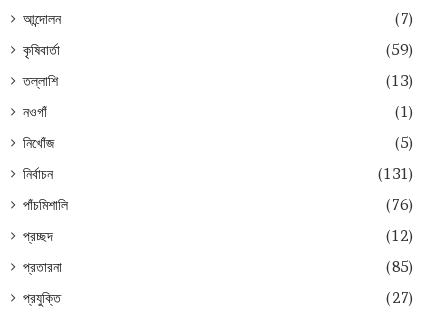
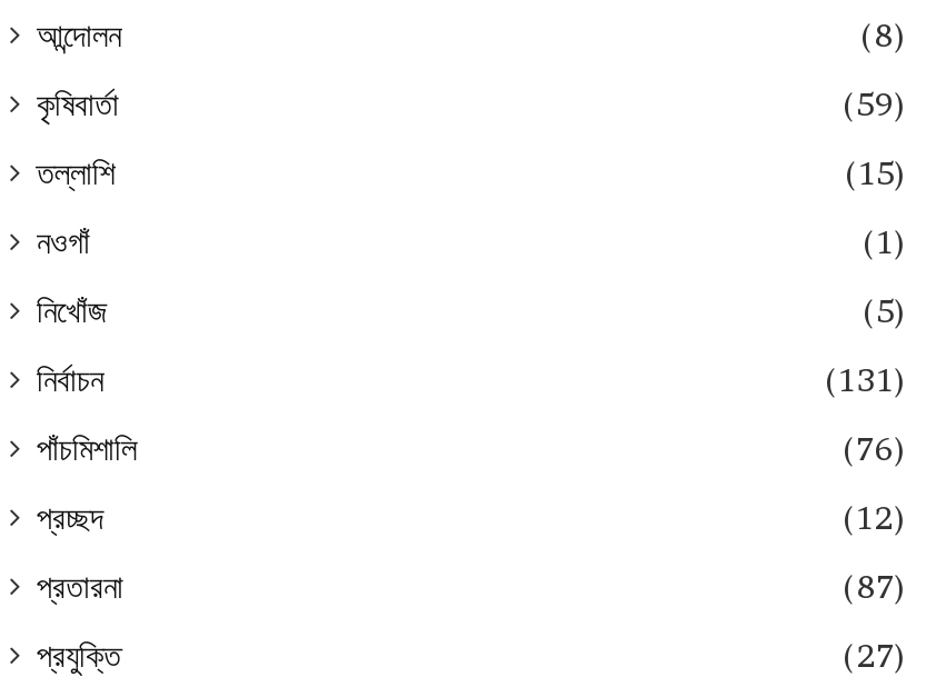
[395,10,414,28] (7) -> [862,16,906,56] (8)
[386,72,414,90] (13) -> [846,153,906,193] (15)
[386,258,414,276] (85) -> [844,567,906,607] (87)

